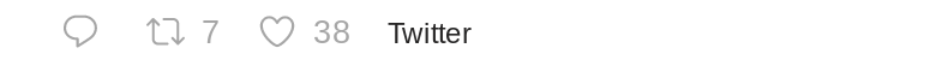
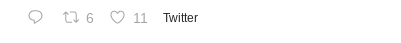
[202,16,352,52] 7 | 38 -> [86,10,147,25] 6 | 11

